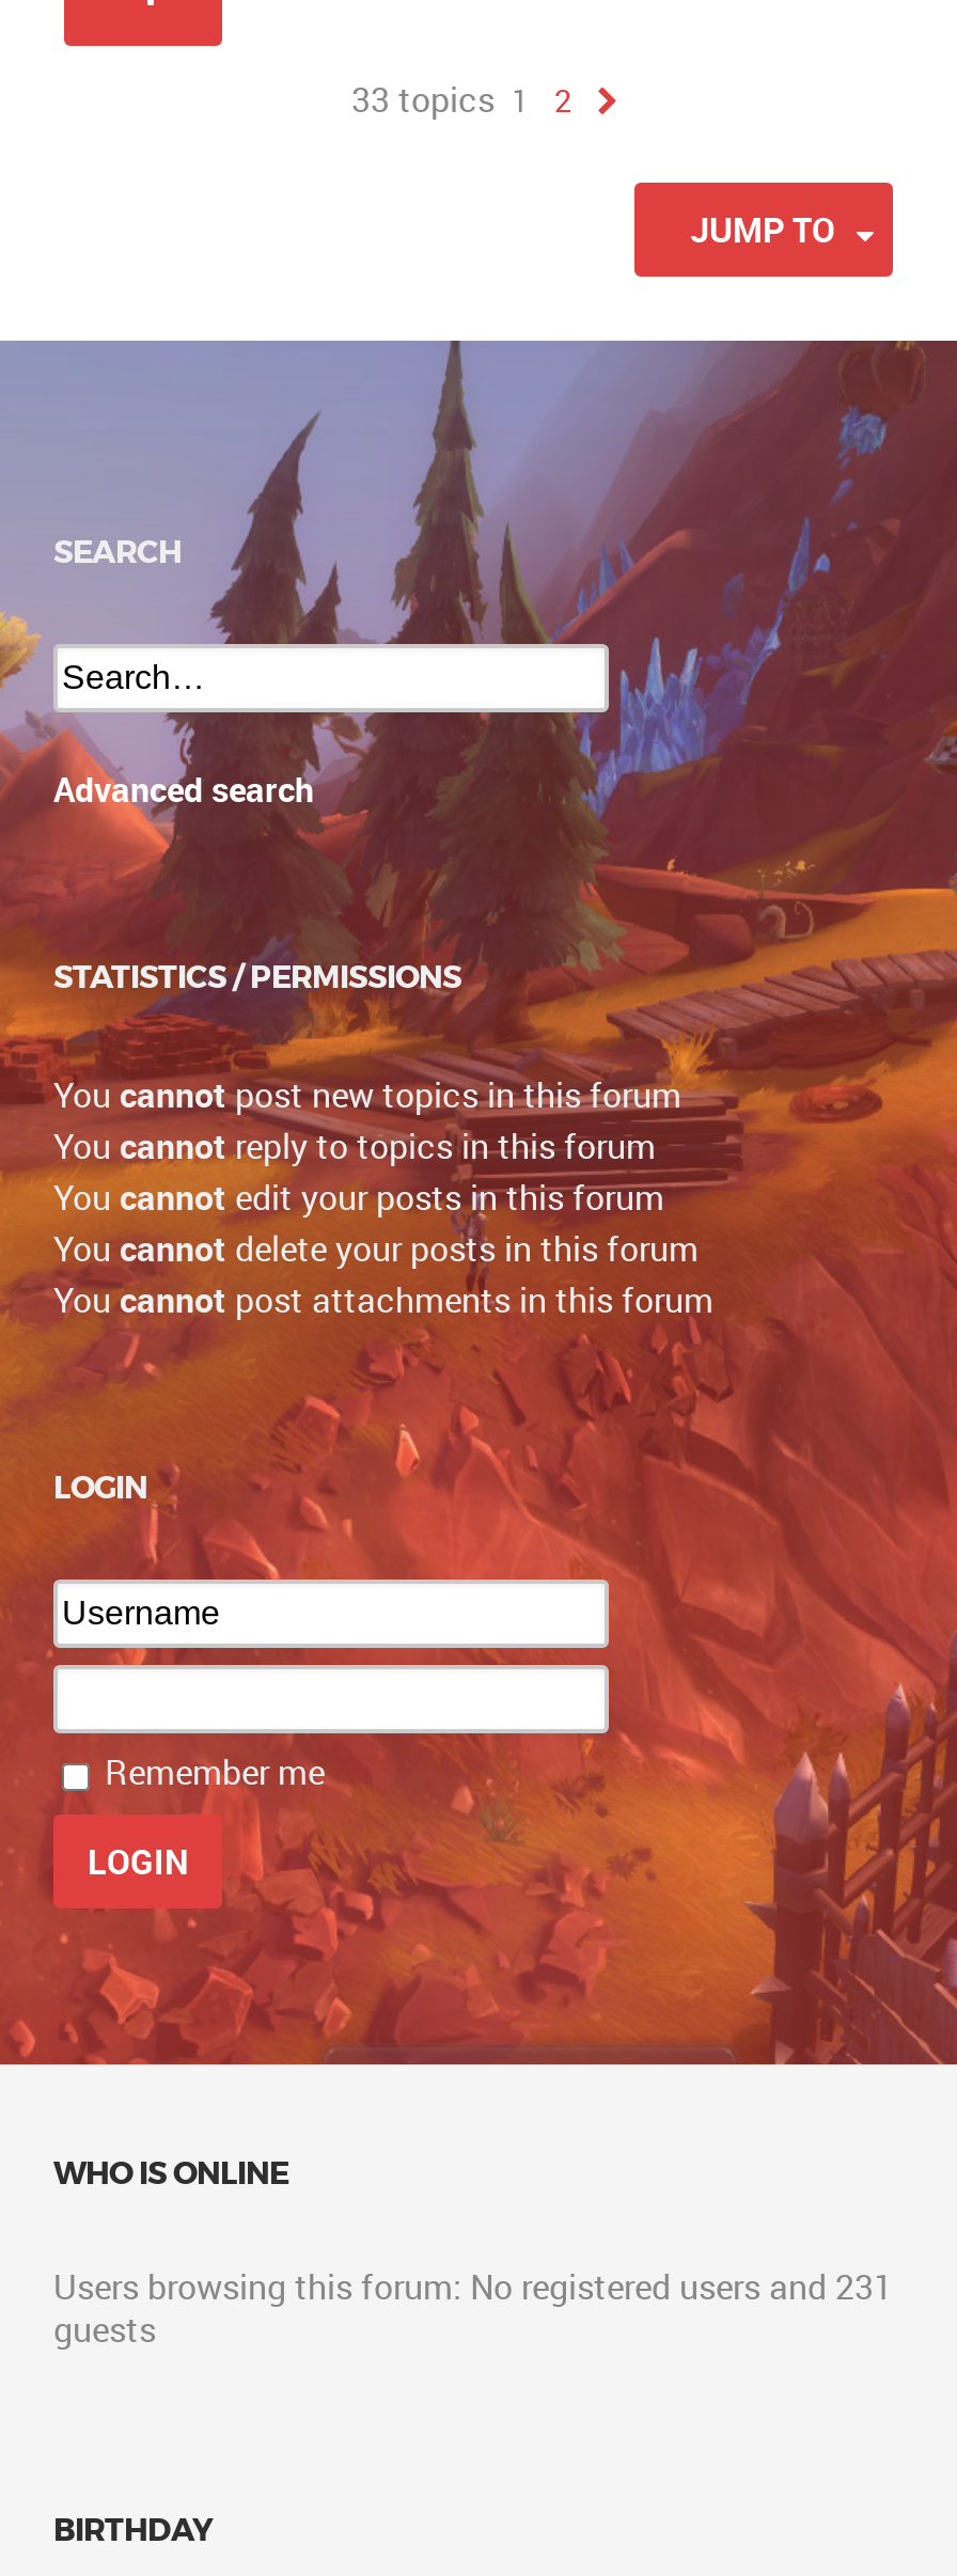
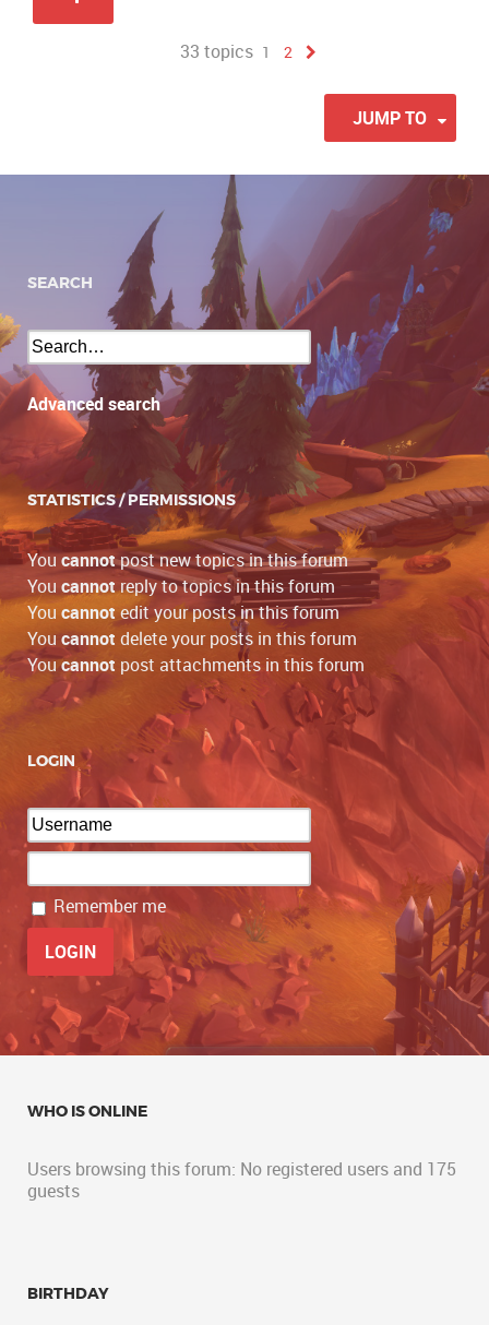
[53,2262,893,2309] Users browsing this forum: No registered users and 231 -> [27,1157,456,1181] Users browsing this forum: No registered users and 175

